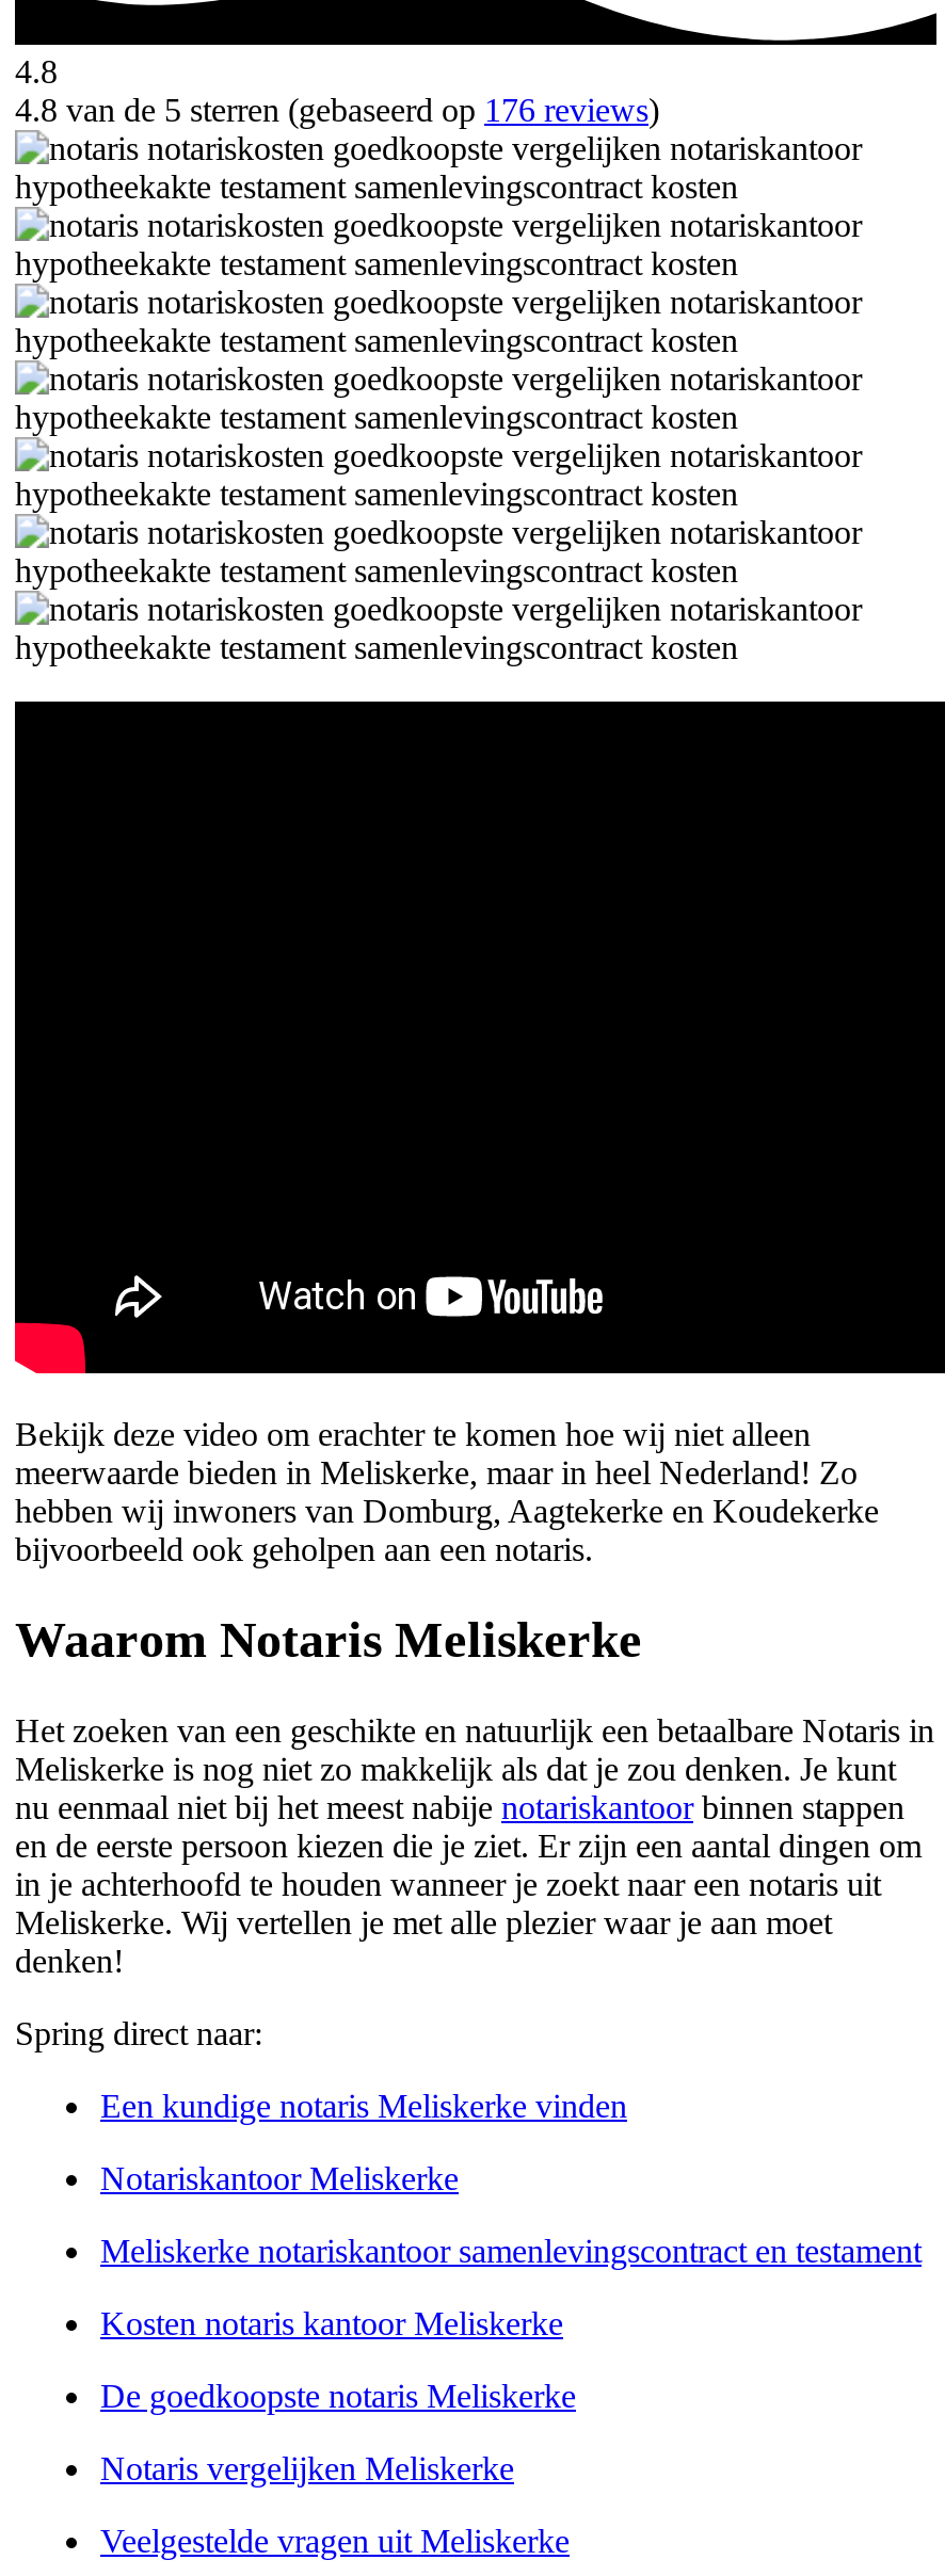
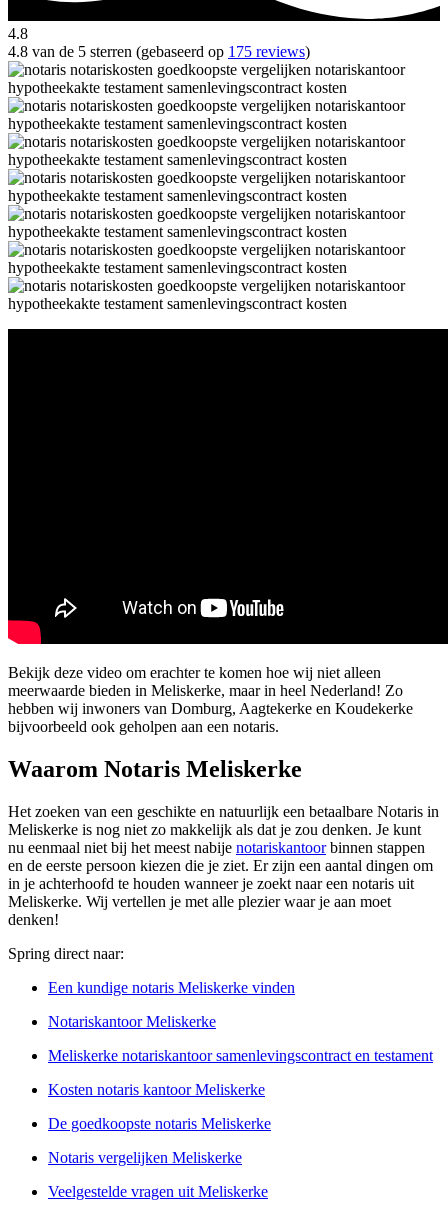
[15,91,659,128] 4.8 van de 5 sterren (gebaseerd op 176 reviews) -> [8,43,310,60] 4.8 van de 5 sterren (gebaseerd op 175 reviews)

